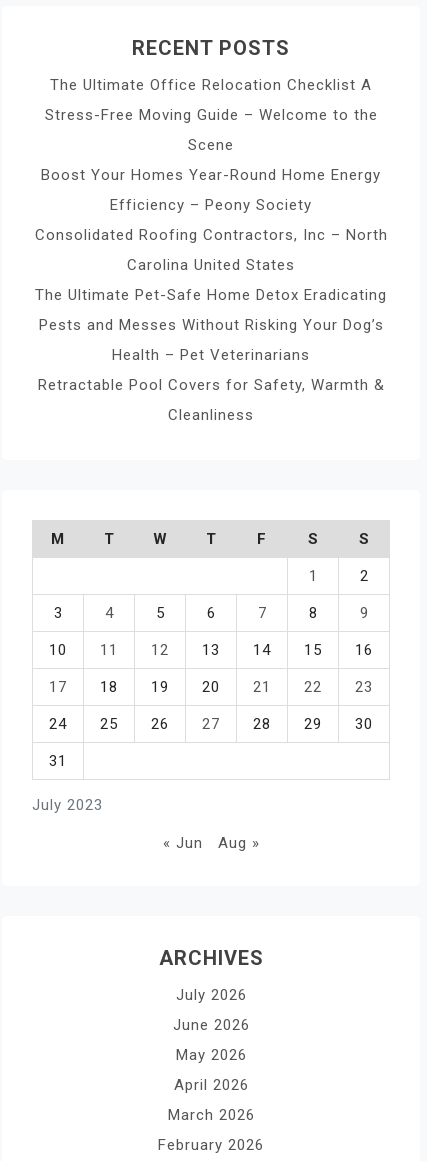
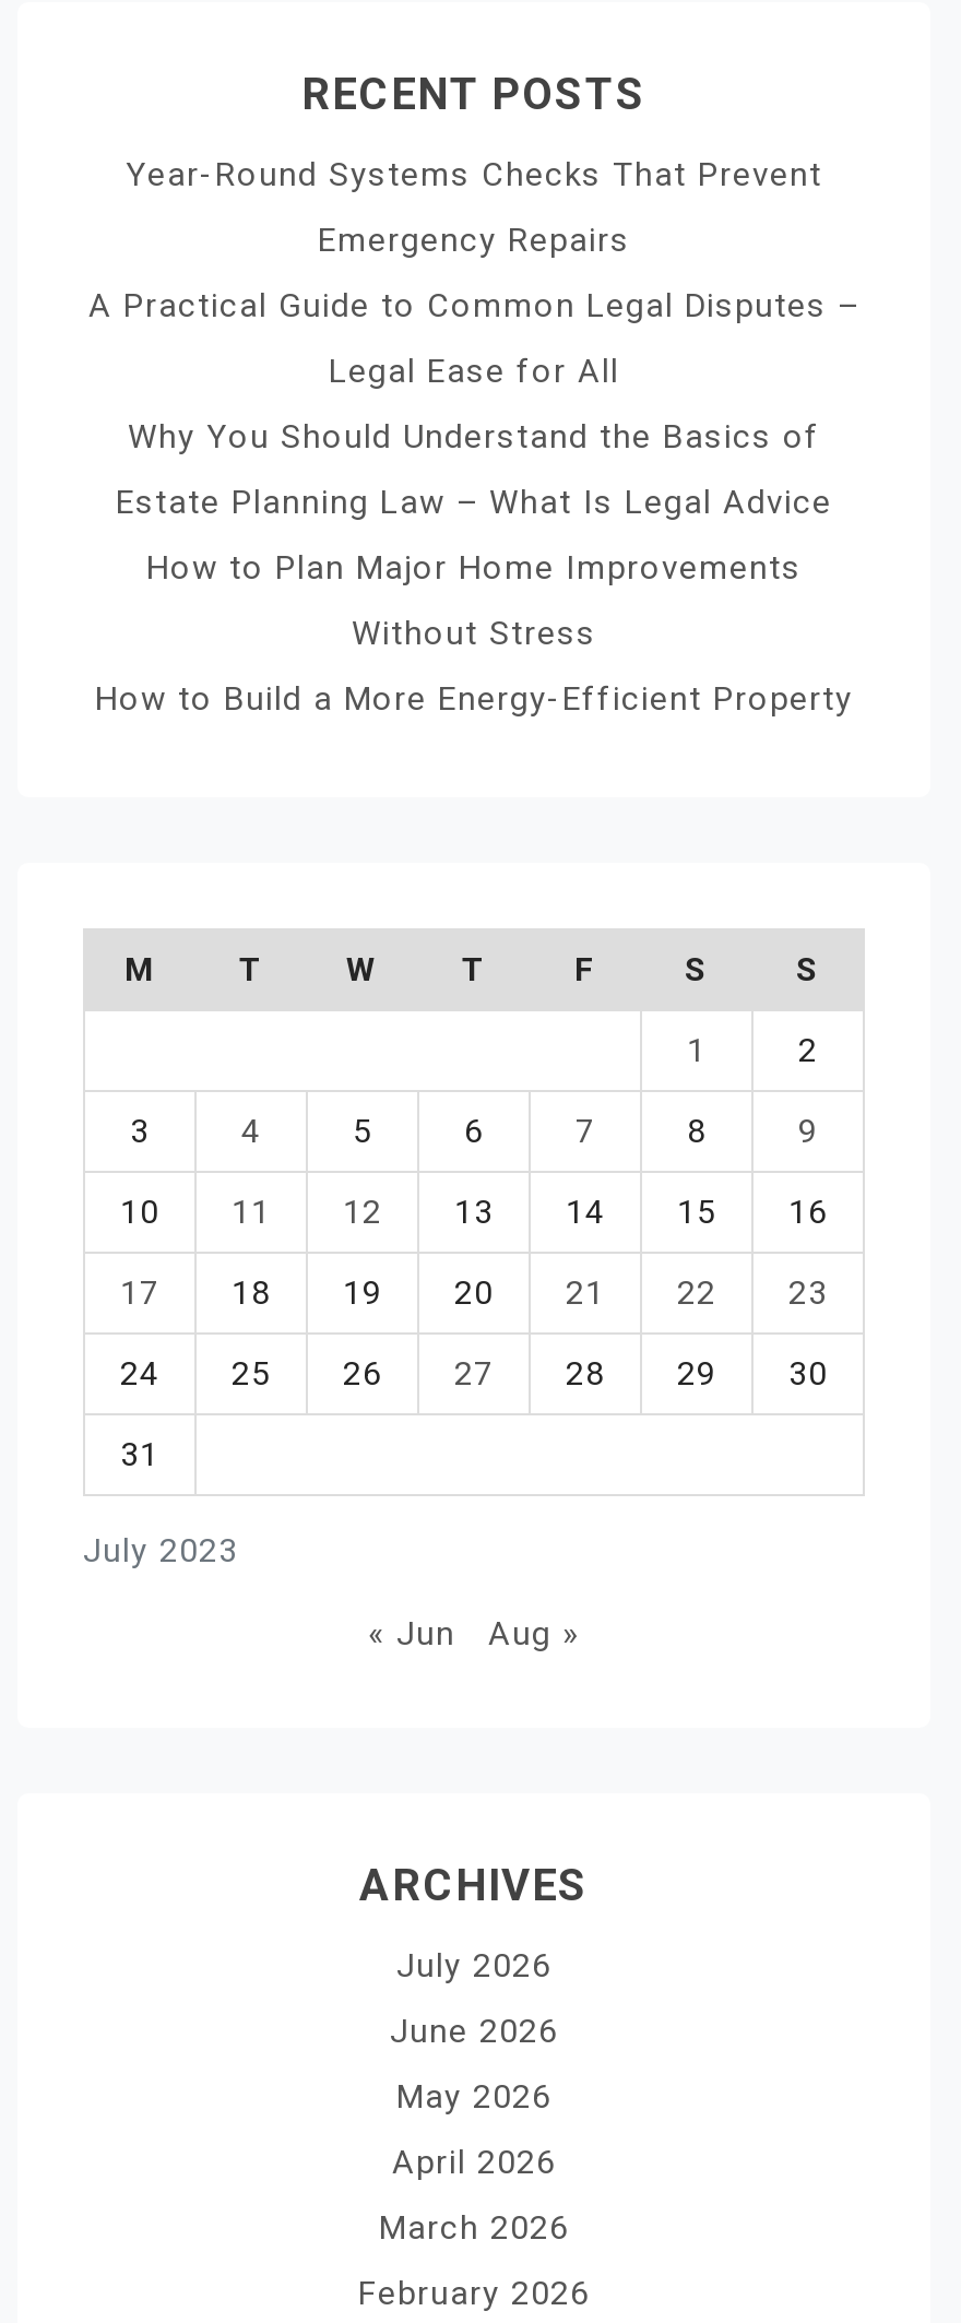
[34,75,387,423] The Ultimate Office Relocation Checklist A | Stress-Free Moving Guide – Welcome to the | Scene | Boost Your Homes Year-Round Home Energy | Efficiency – Peony Society | Consolidated Roofing Contractors, Inc – North | Carolina United States | The Ultimate Pet-Safe Home Detox Eradicating | Pests and Messes Without Risking Your Dog’s | Health – Pet Veterinarians | Retractable Pool Covers for Safety, Warmth & | Cleanliness -> [88,154,859,718] Year-Round Systems Checks That Prevent | Emergency Repairs | A Practical Guide to Common Legal Disputes – | Legal Ease for All | Why You Should Understand the Basics of | Estate Planning Law – What Is Legal Advice | How to Plan Major Home Improvements | Without Stress | How to Build a More Energy-Efficient Property

